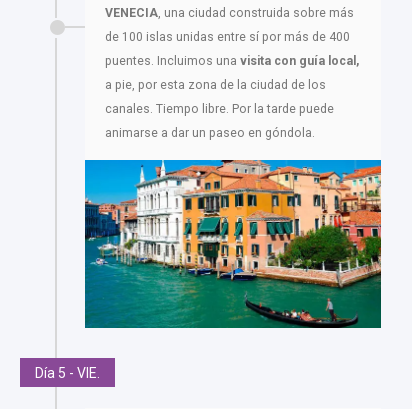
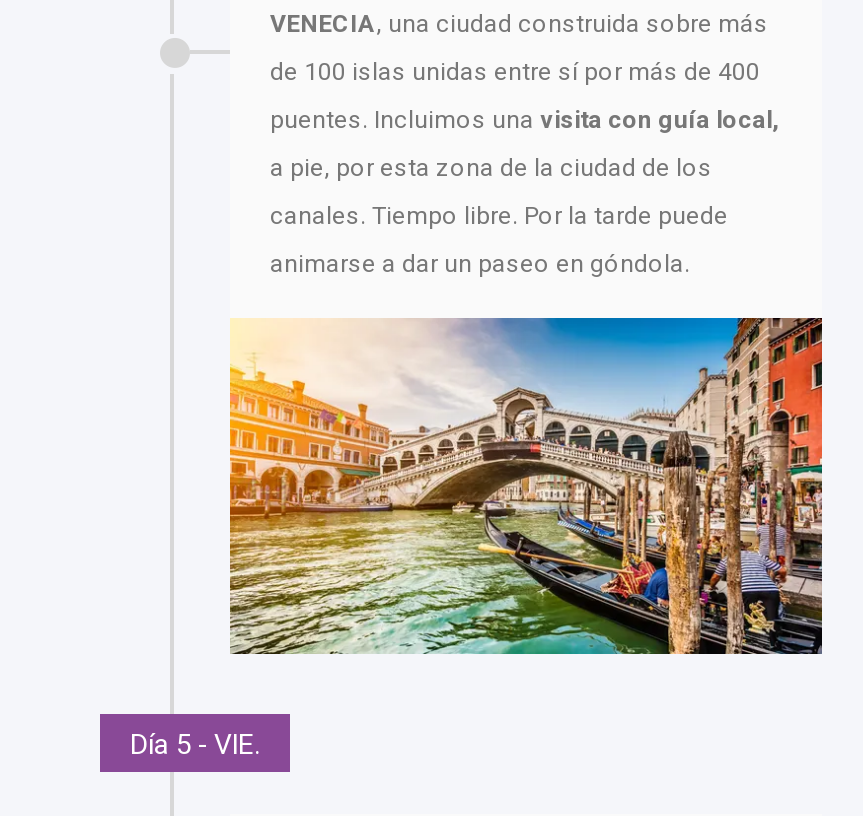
[84,159,382,329] [image] -> [228,316,824,656] [image]

